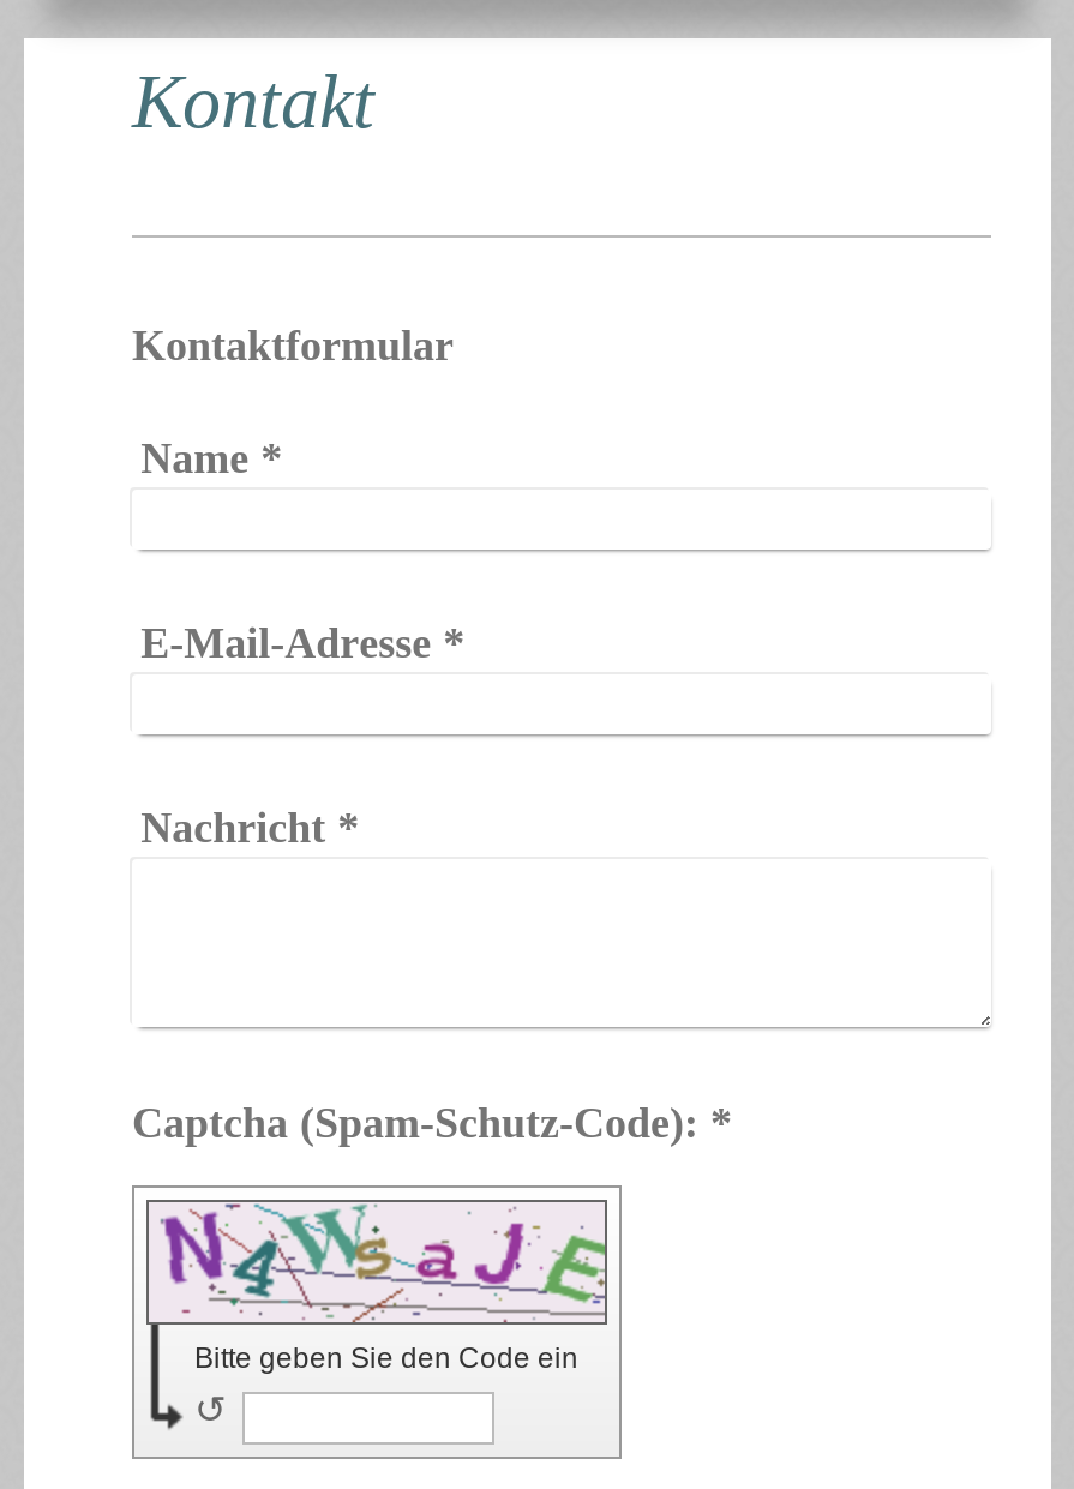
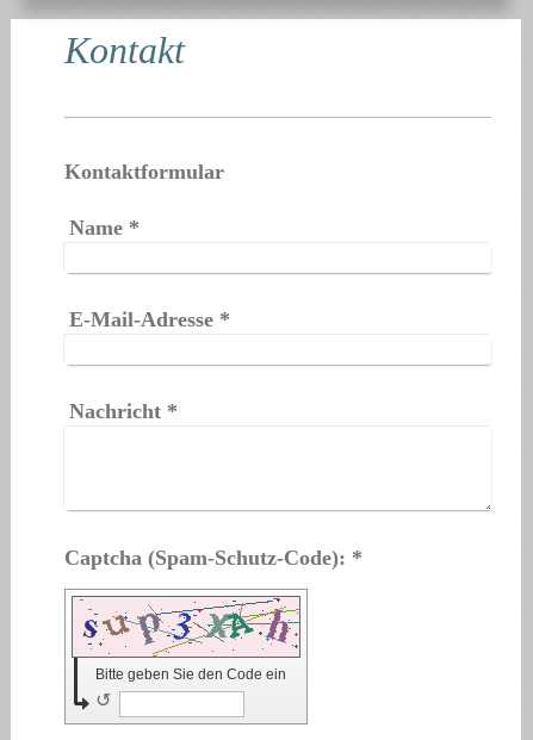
[156,1200,607,1325] [image] -> [79,596,300,658] [image]

